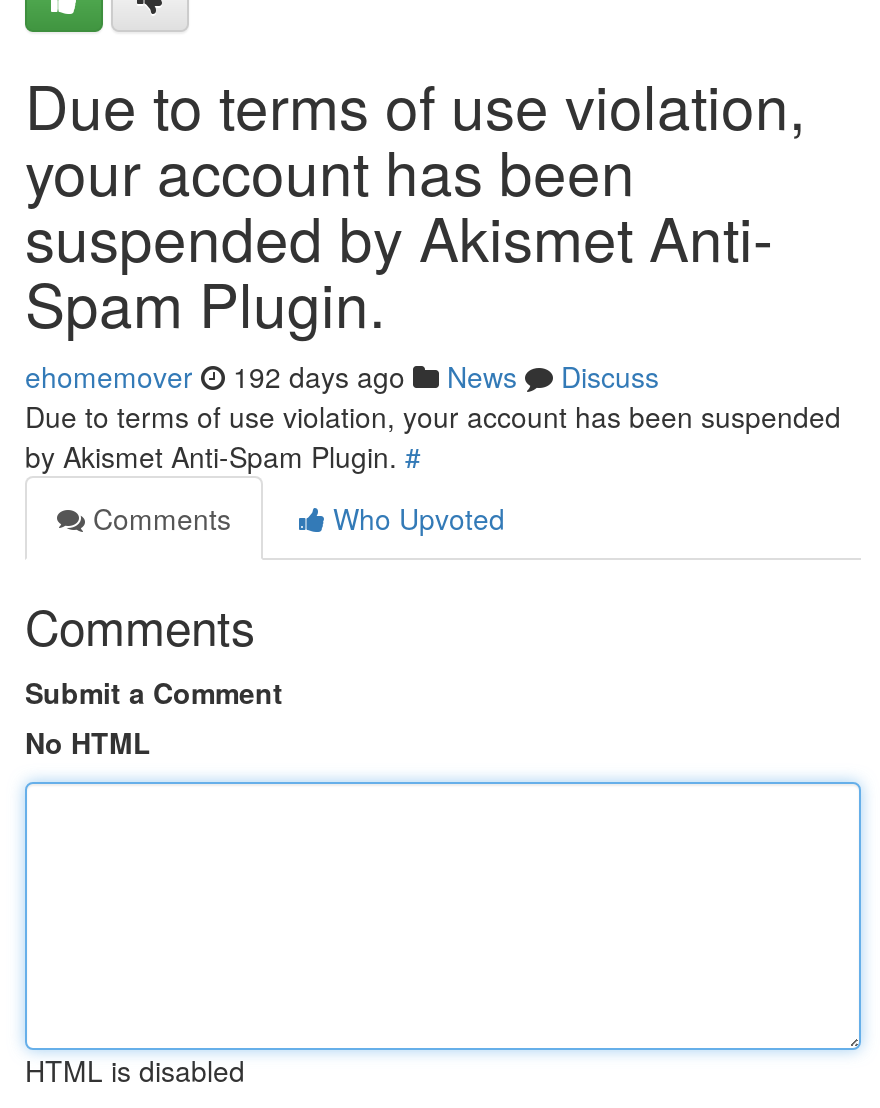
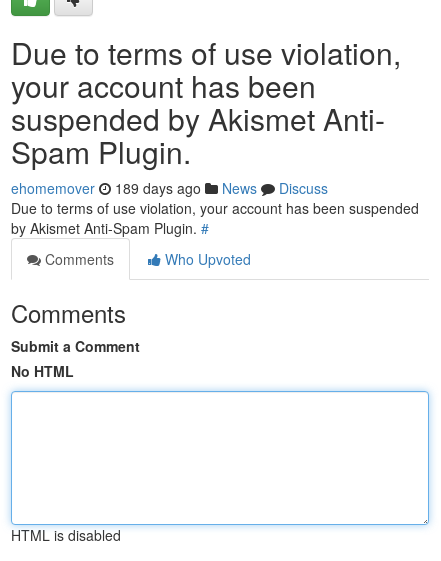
[25,356,659,396] ehomemover 192 days ago News Discuss -> [11,178,328,198] ehomemover 189 days ago News Discuss

